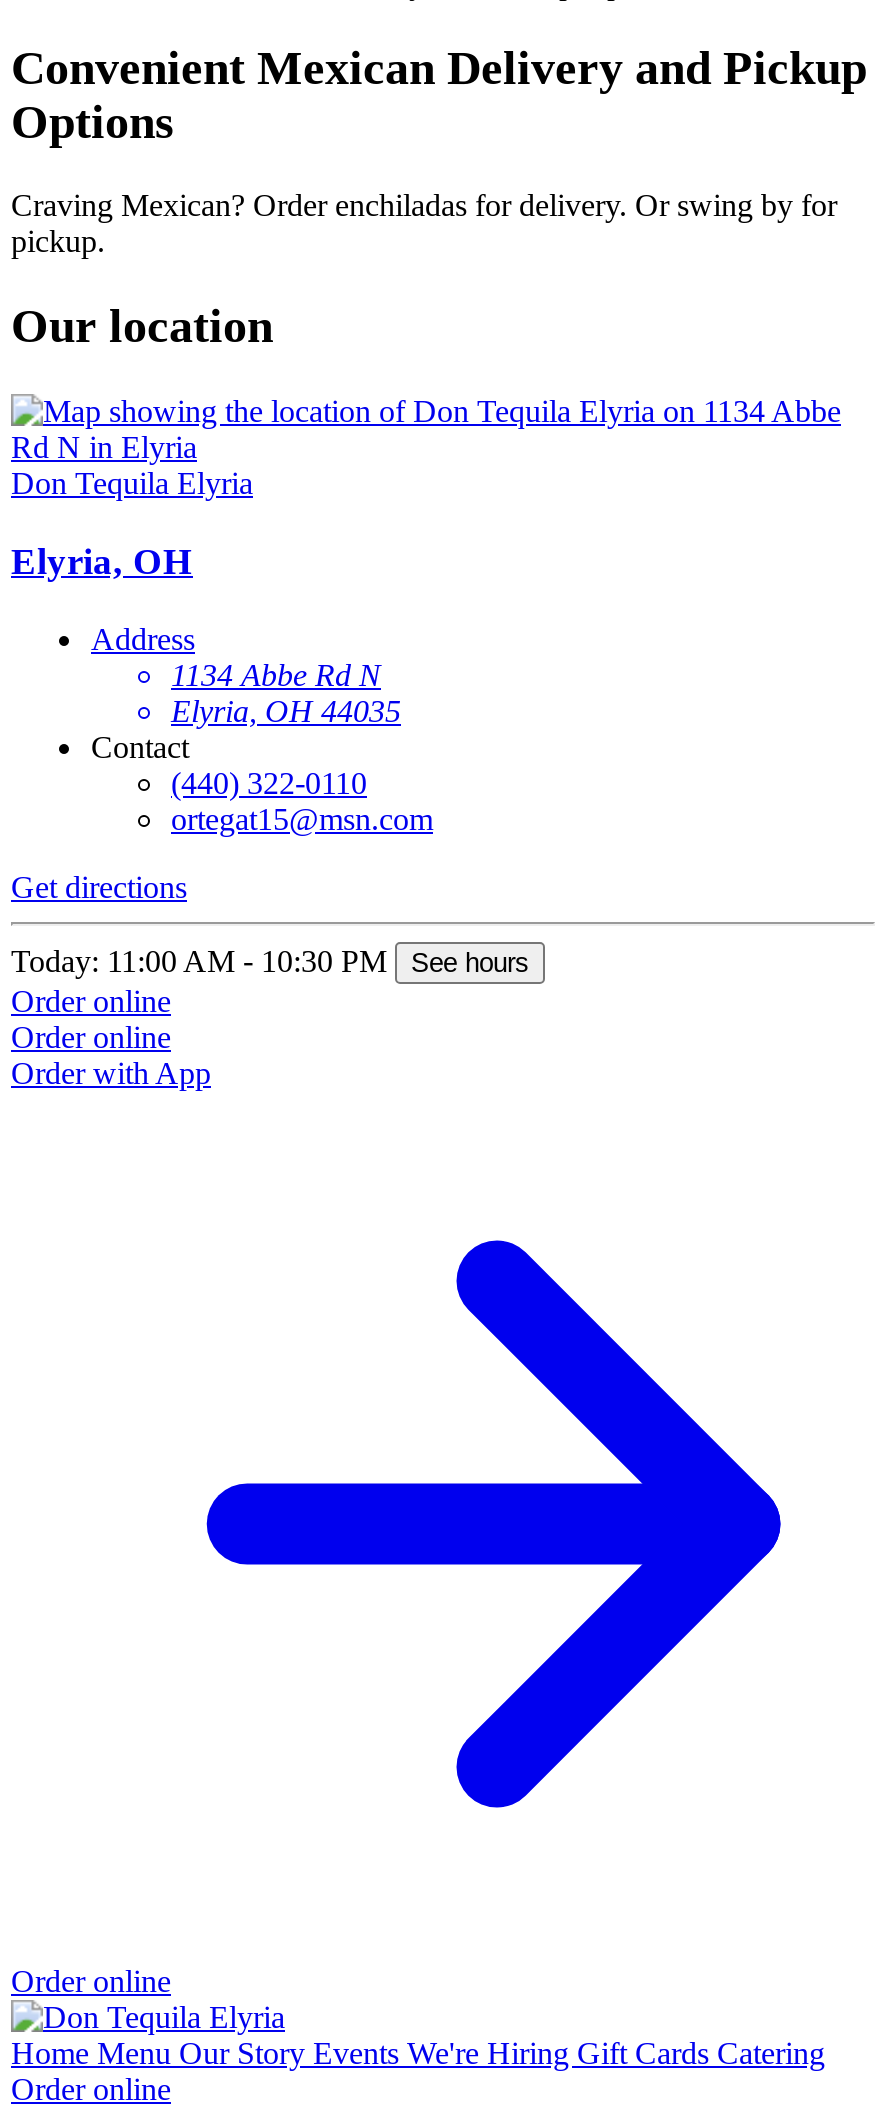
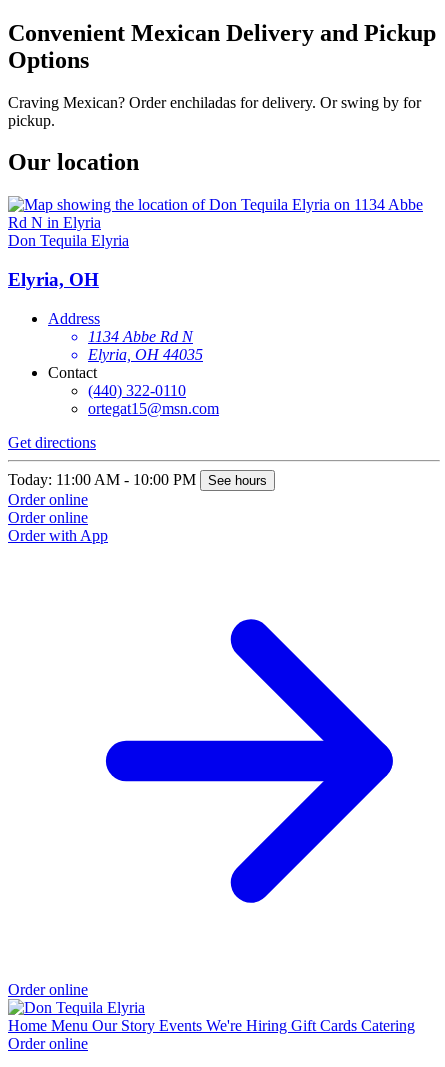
[11,944,529,978] Today: 11:00 AM - 10:30 PM See hours -> [8,471,267,488] Today: 11:00 AM - 10:00 PM See hours

